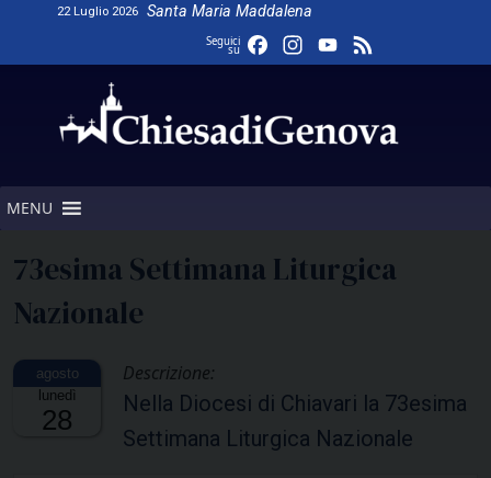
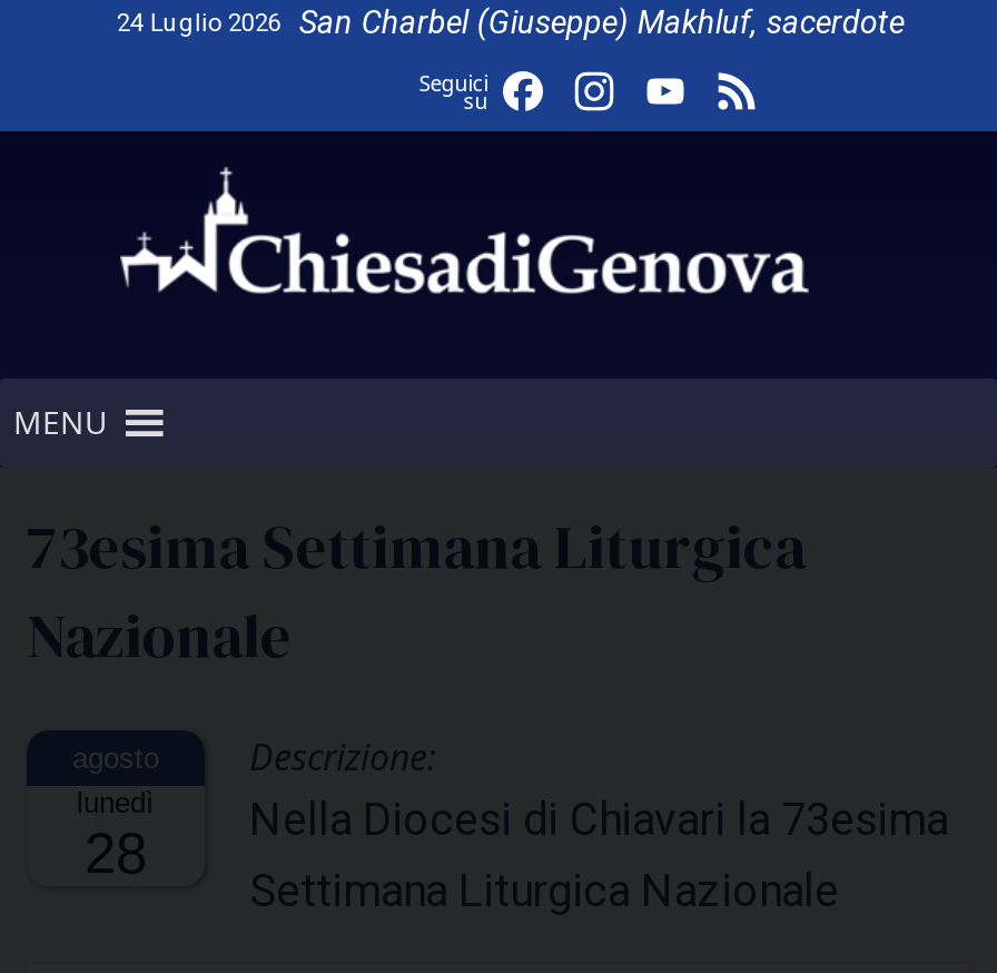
[57,2,313,21] 22 Luglio 2026 | Santa Maria Maddalena -> [117,4,904,42] 24 Luglio 2026 | San Charbel (Giuseppe) Makhluf, sacerdote

